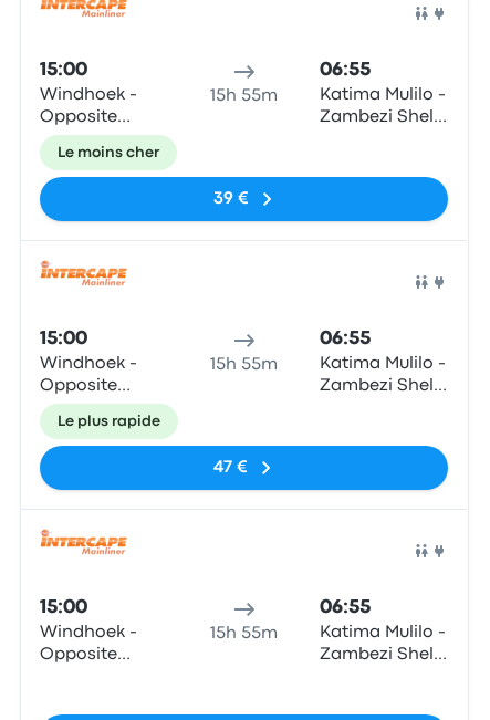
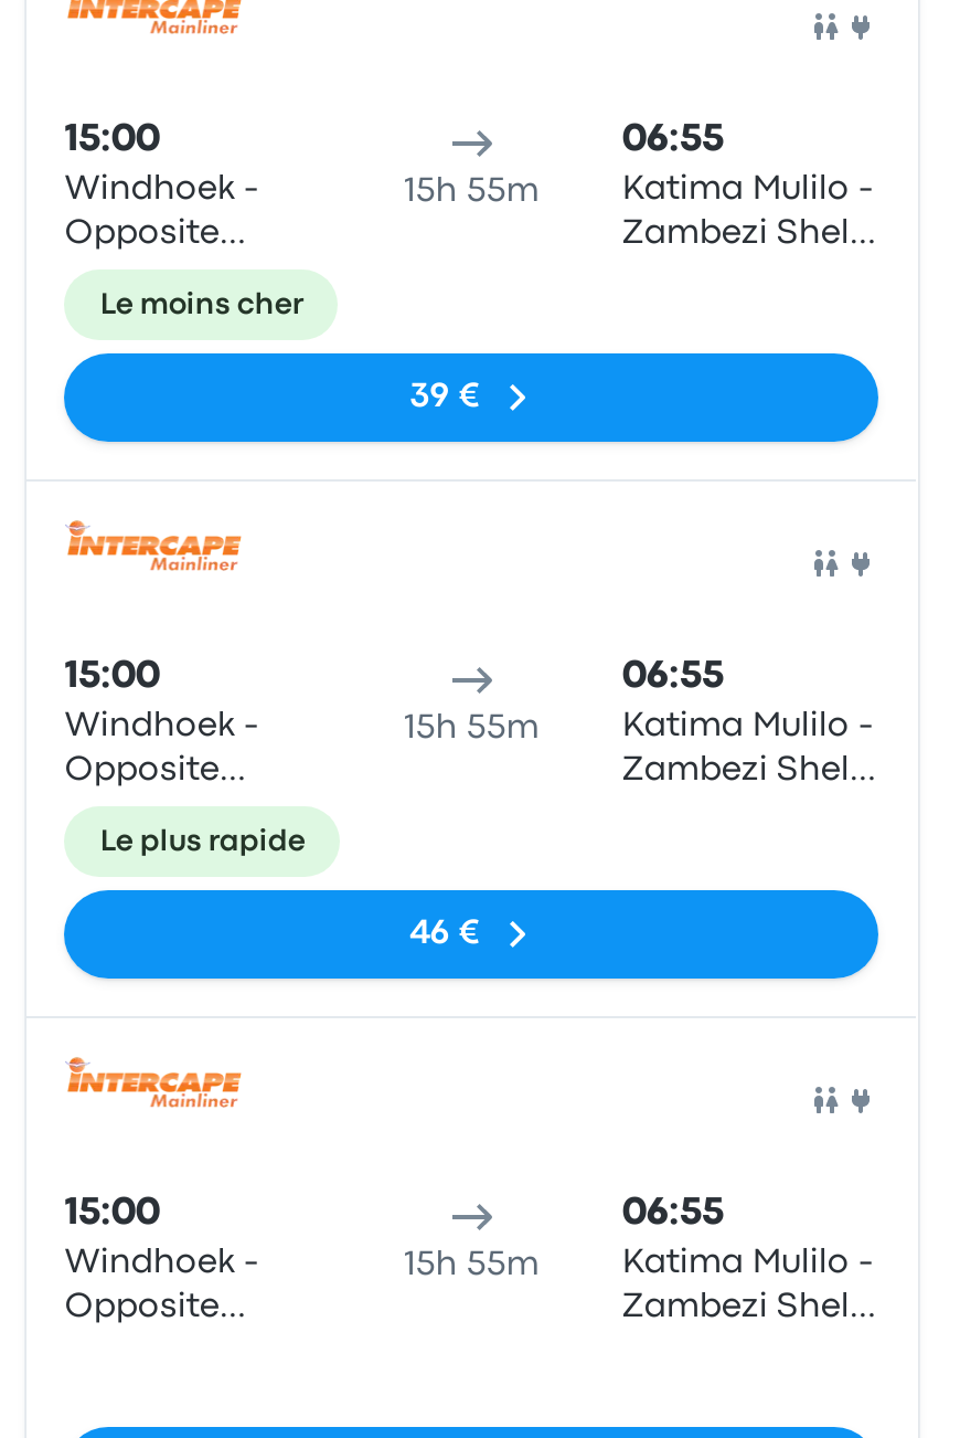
[214,460,248,476] 47 € -> [410,919,481,950] 46 €

